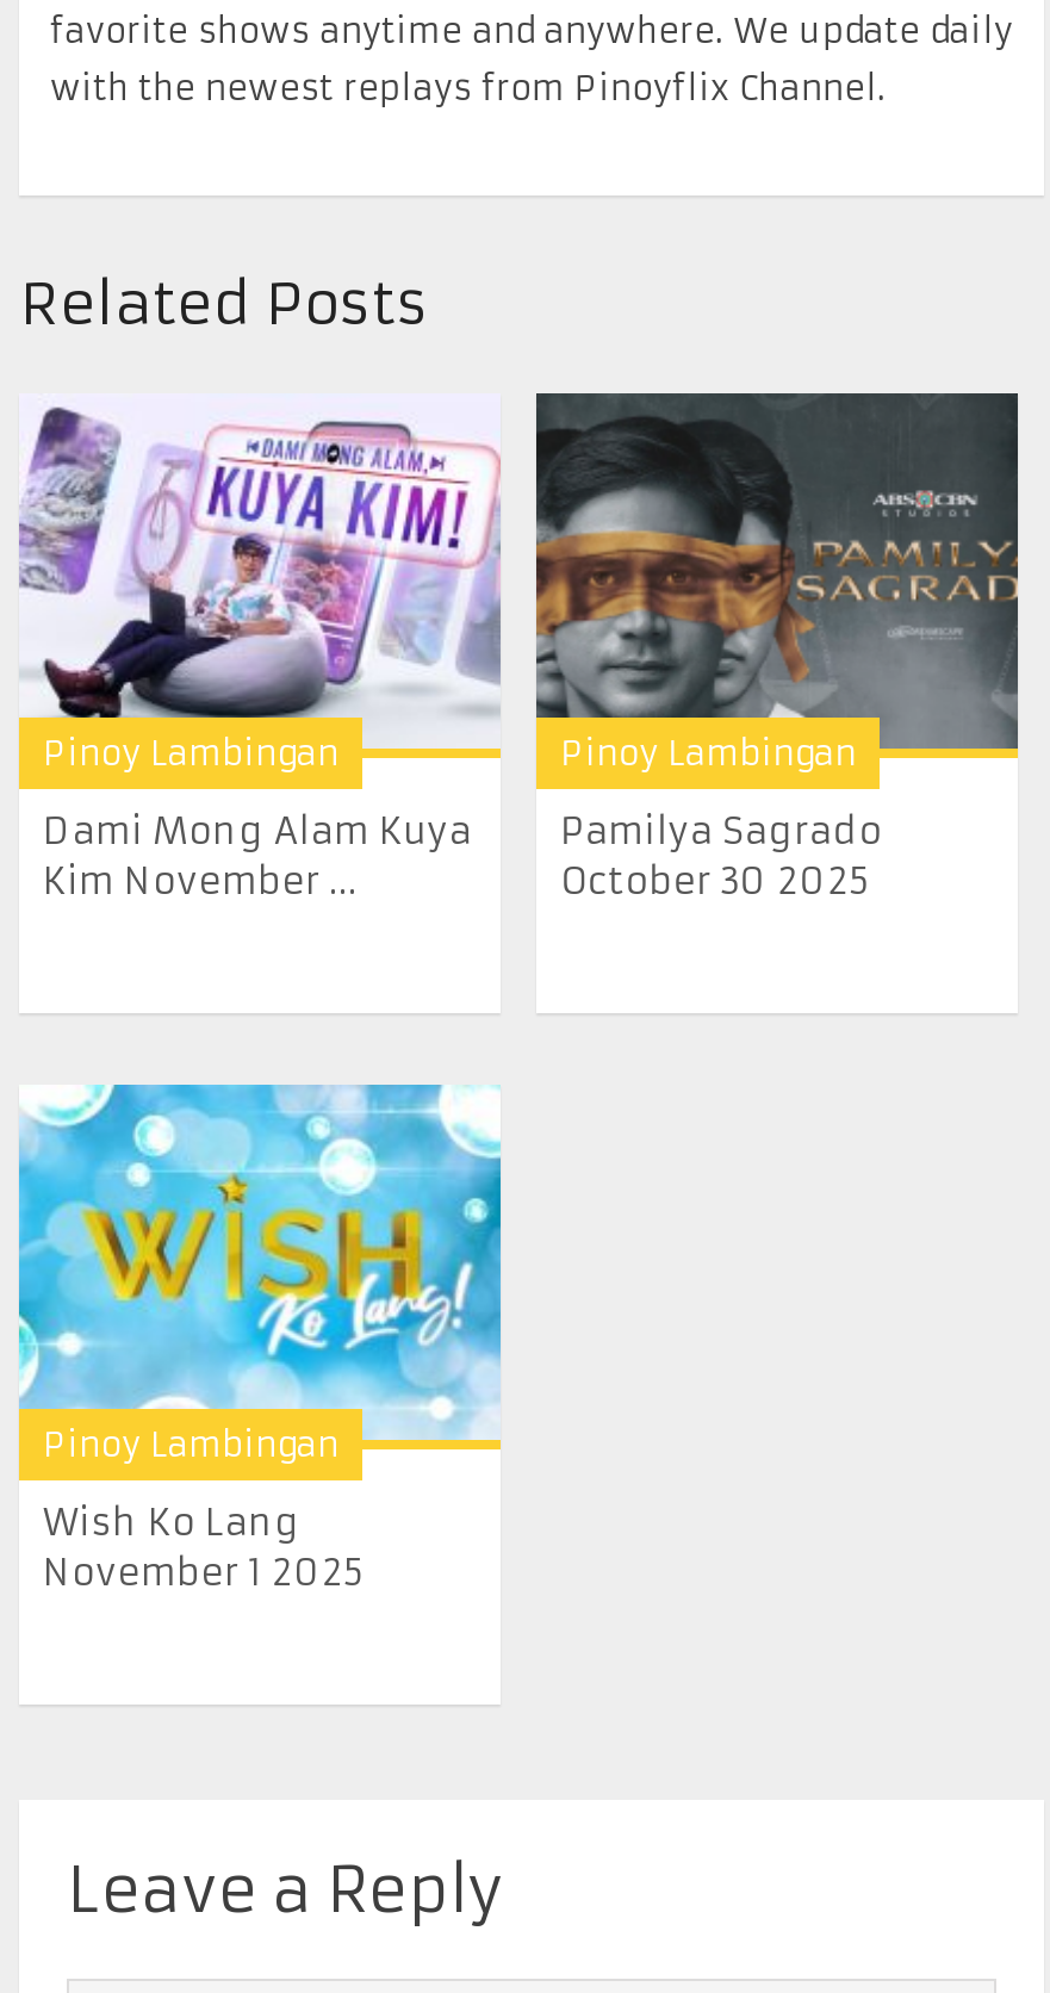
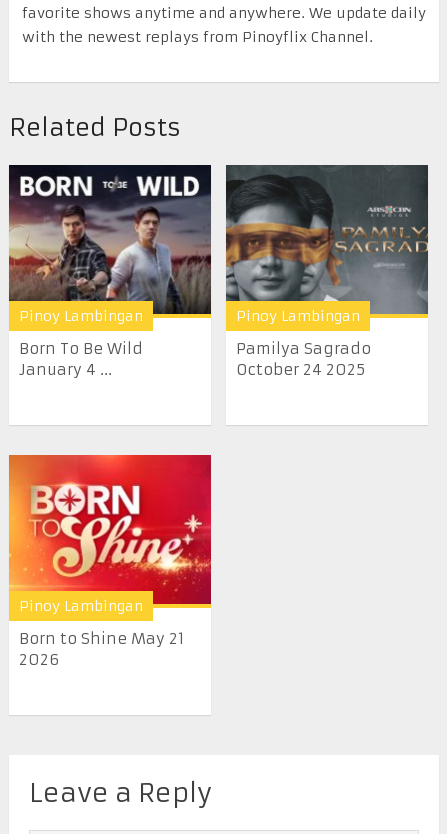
[19,393,501,904] [image] | Dami Mong Alam Kuya | Kim November ... -> [8,164,212,379] [image] | Born To Be Wild | January 4 ...
[560,858,870,904] October 30 2025 -> [236,360,365,379] October 24 2025
[17,1082,503,1595] [image] | Wish Ko Lang | November 1 2025 -> [8,454,212,669] [image] | Born to Shine May 21 | 2026

